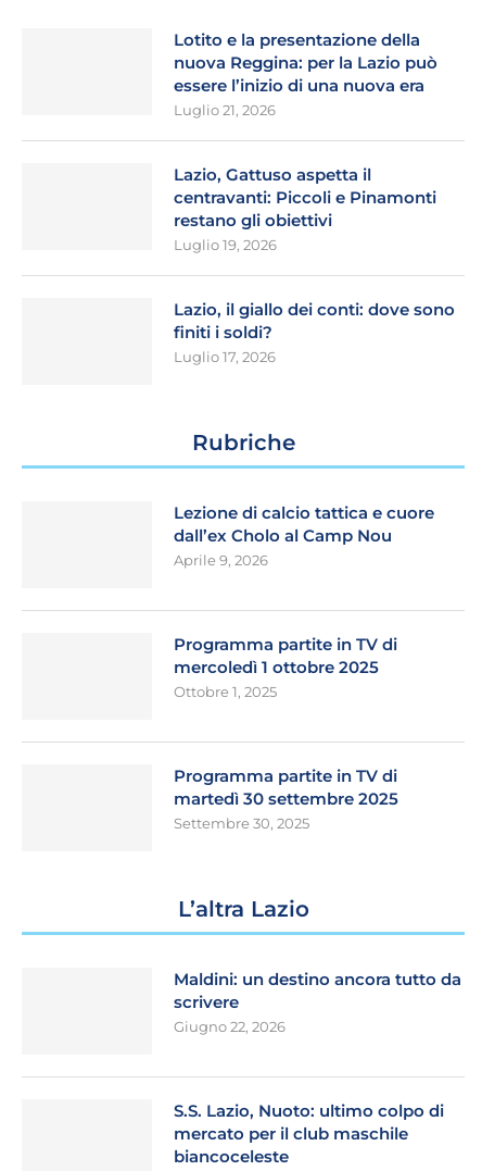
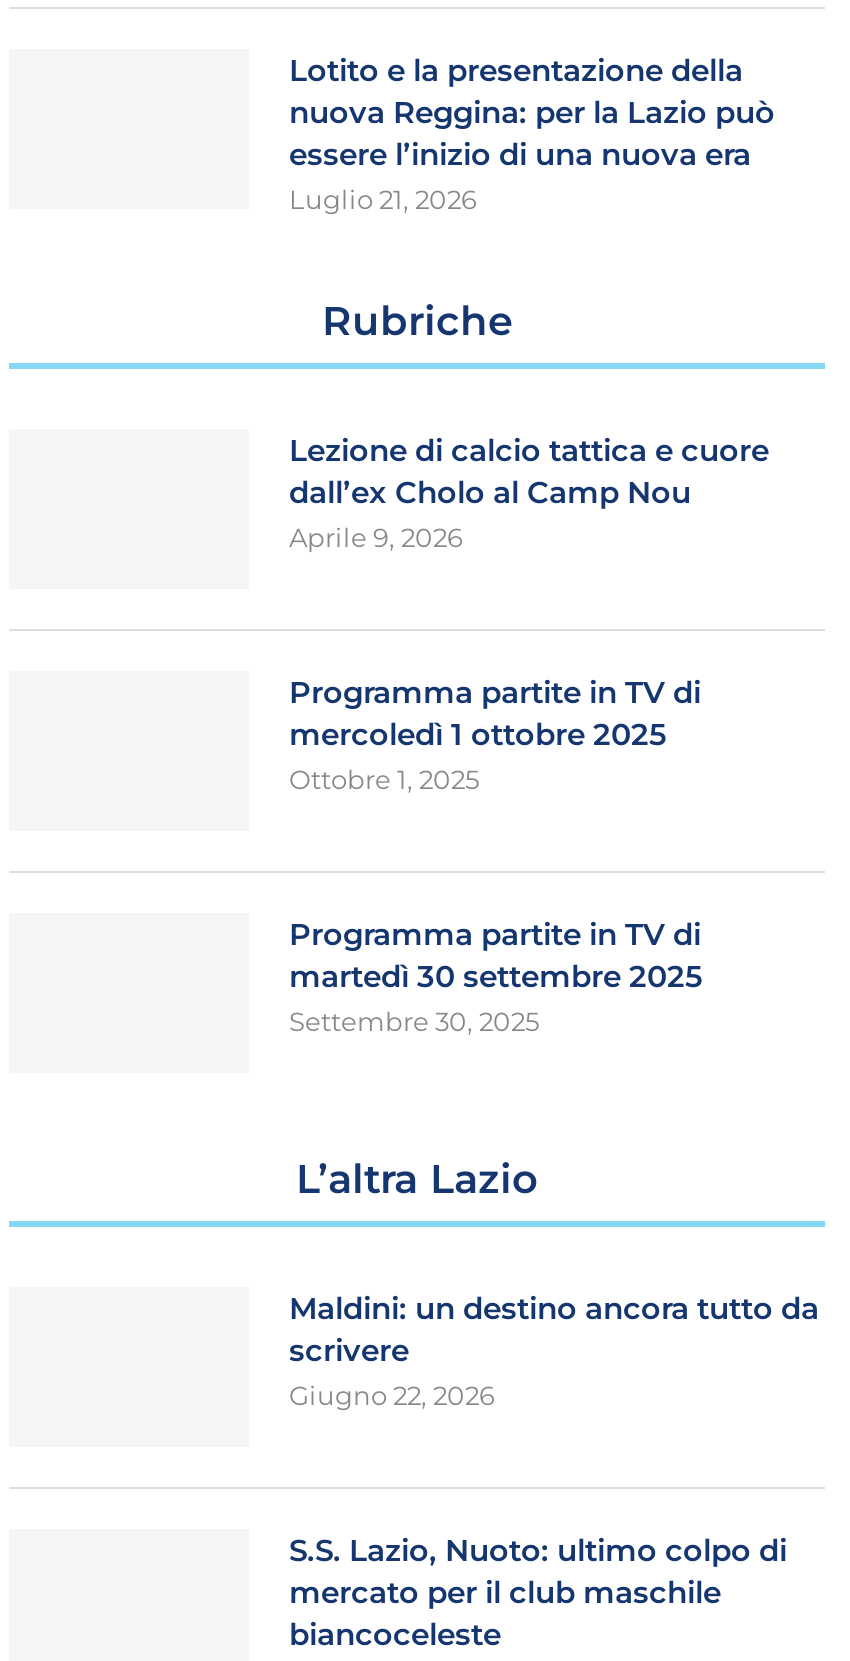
[174,165,455,366] Lazio, Gattuso aspetta il | centravanti: Piccoli e Pinamonti | restano gli obiettivi | Luglio 19, 2026 | Lazio, il giallo dei conti: dove sono | finiti i soldi? | Luglio 17, 2026 -> none

